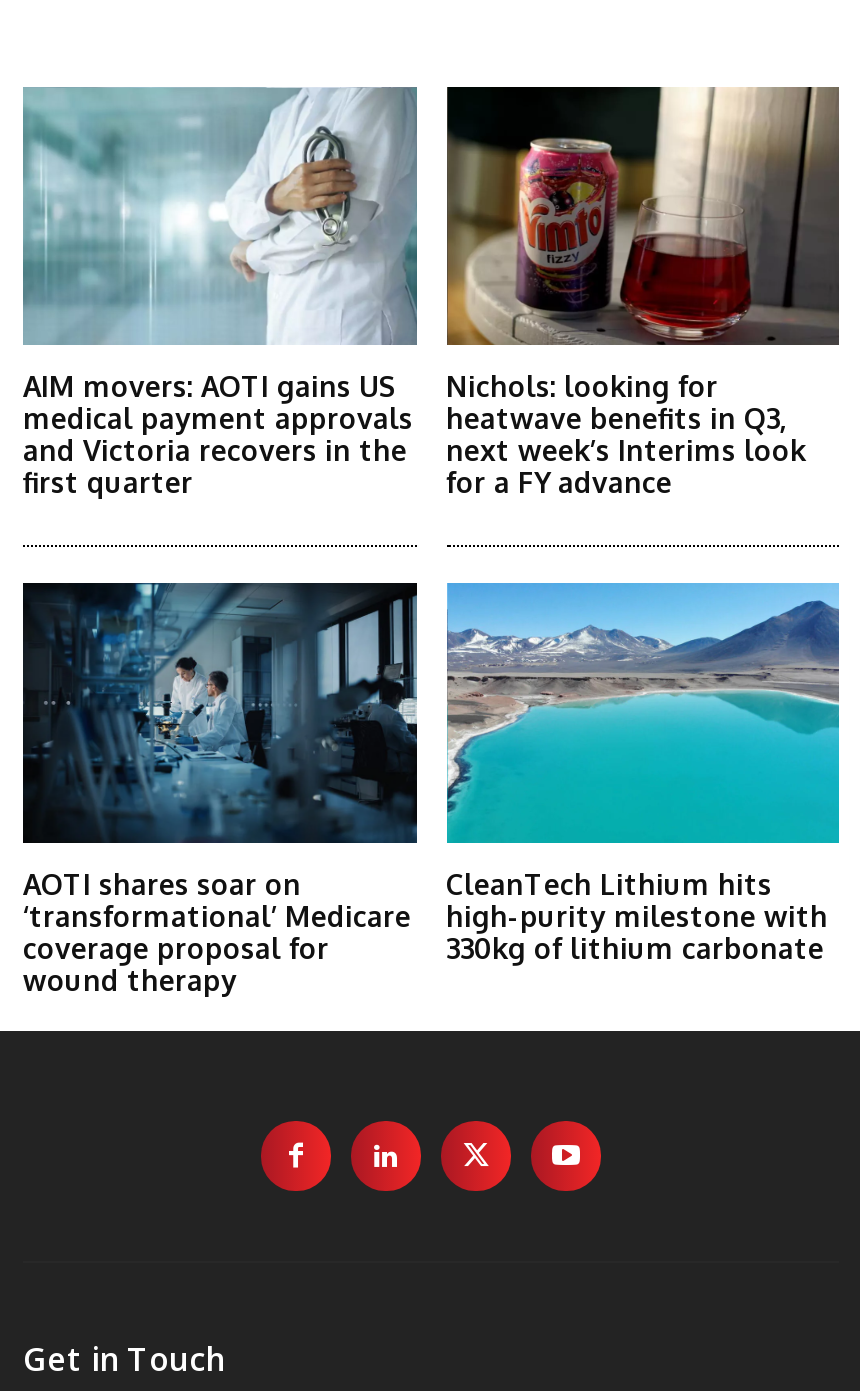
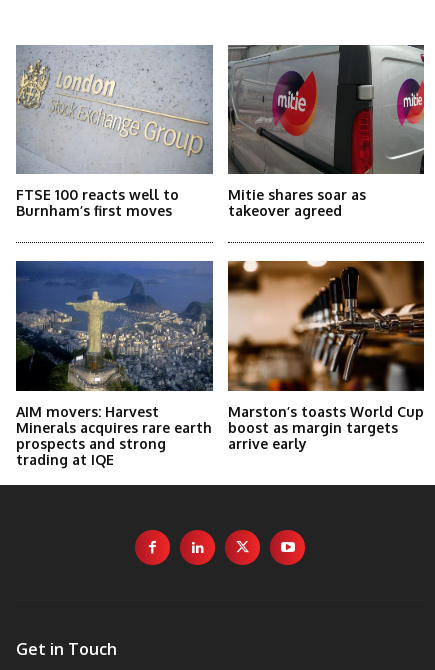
[23,89,417,500] [image] | AIM movers: AOTI gains US | medical payment approvals | and Victoria recovers in the | first quarter -> [16,46,213,219] [image] | FTSE 100 reacts well to | Burnham’s first moves
[446,85,839,500] [image] | Nichols: looking for | heatwave benefits in Q3, | next week’s Interims look | for a FY advance -> [227,44,425,219] [image] | Mitie shares soar as | takeover agreed
[23,581,419,997] [image] | AOTI shares soar on | ‘transformational’ Medicare | coverage proposal for | wound therapy -> [16,260,214,468] [image] | AIM movers: Harvest | Minerals acquires rare earth | prospects and strong | trading at IQE
[445,581,841,965] [image] | CleanTech Lithium hits | high-purity milestone with | 330kg of lithium carbonate -> [227,260,425,452] [image] | Marston’s toasts World Cup | boost as margin targets | arrive early

